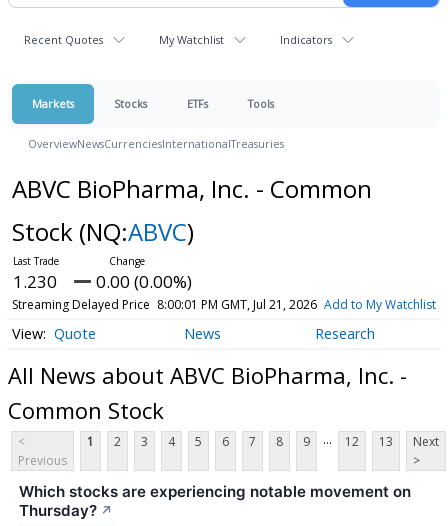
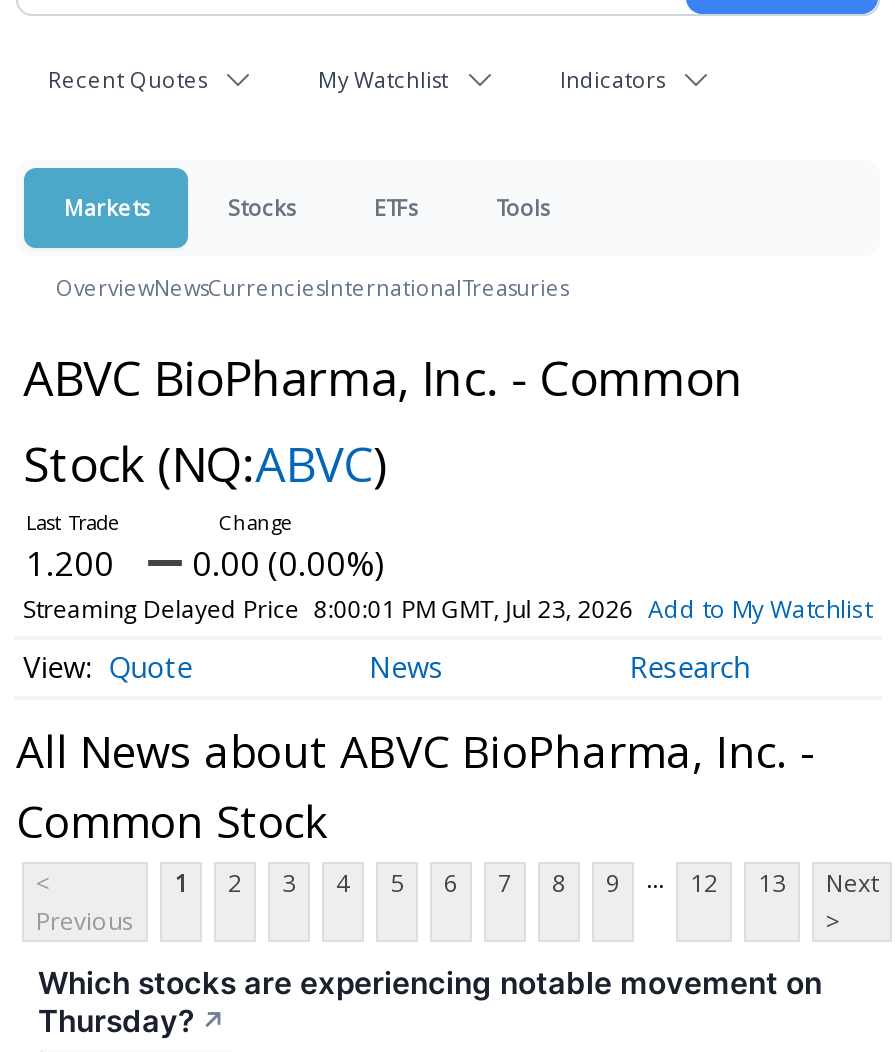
[13,270,192,293] 1.230 0.00 (0.00%) -> [26,540,384,586] 1.200 0.00 (0.00%)
[12,296,436,313] Streaming Delayed Price 8:00:01 PM GMT, Jul 21, 2026 Add to My Watchlist -> [23,592,872,626] Streaming Delayed Price 8:00:01 PM GMT, Jul 23, 2026 Add to My Watchlist

